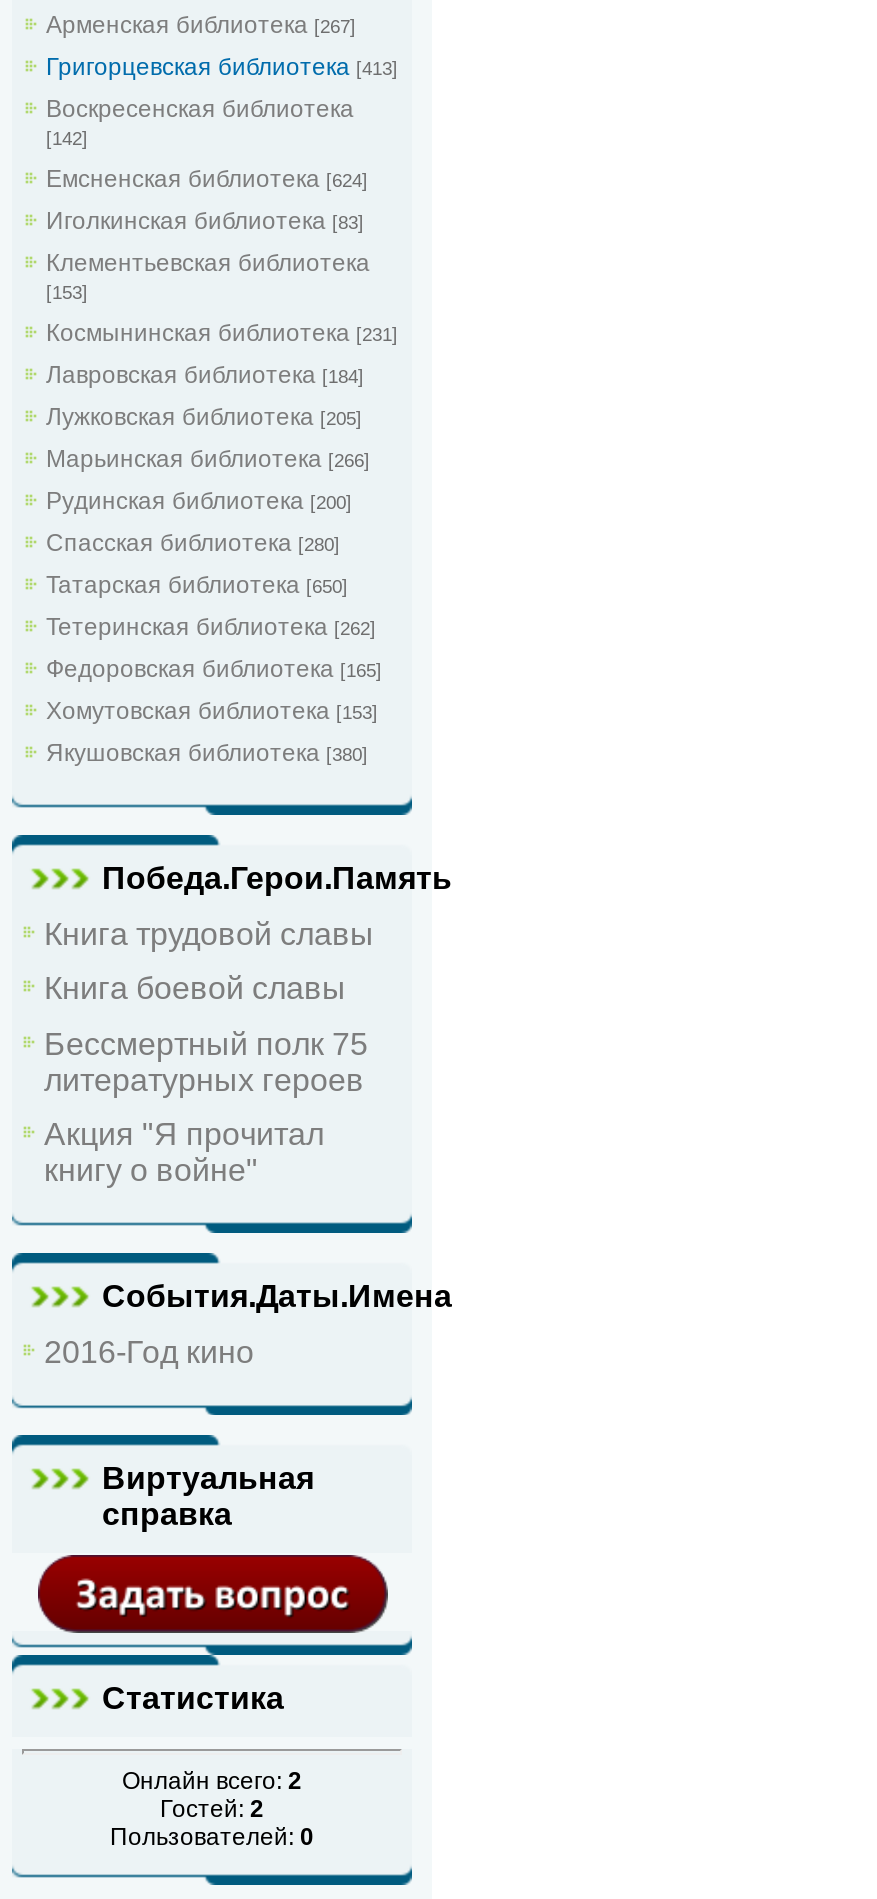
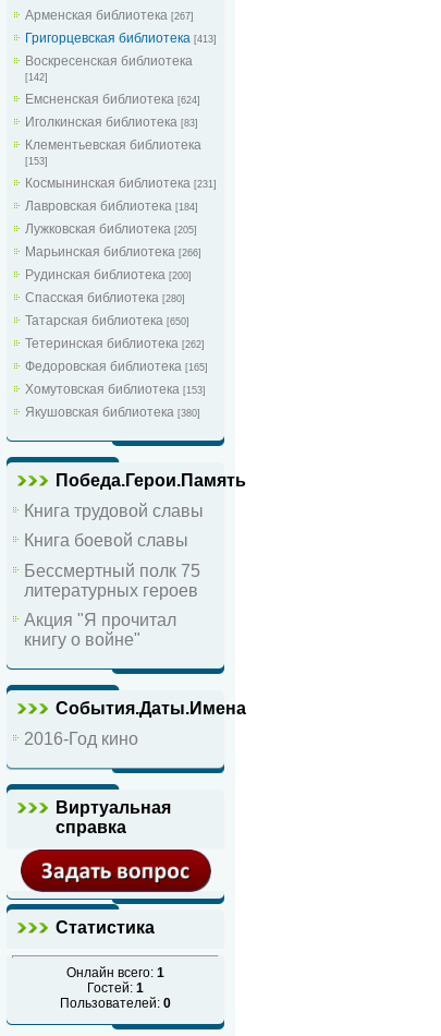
[122,1766,302,1794] Онлайн всего: 2 -> [66,965,164,980] Онлайн всего: 1
[160,1794,264,1822] Гостей: 2 -> [87,980,144,995] Гостей: 1

